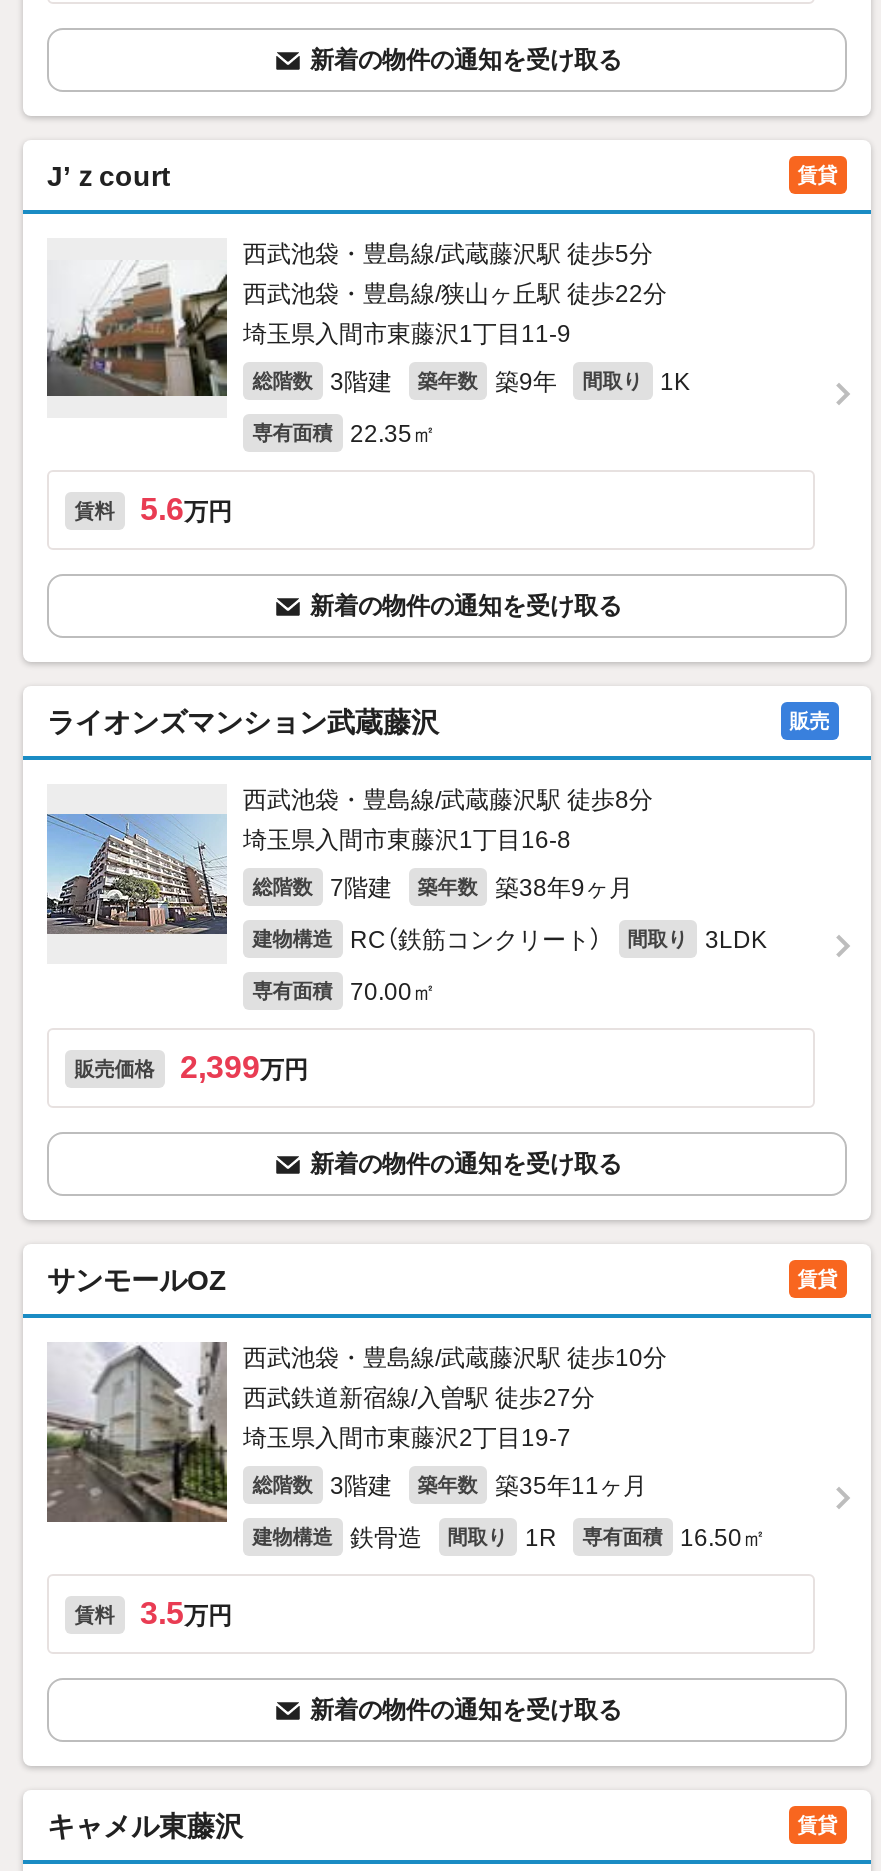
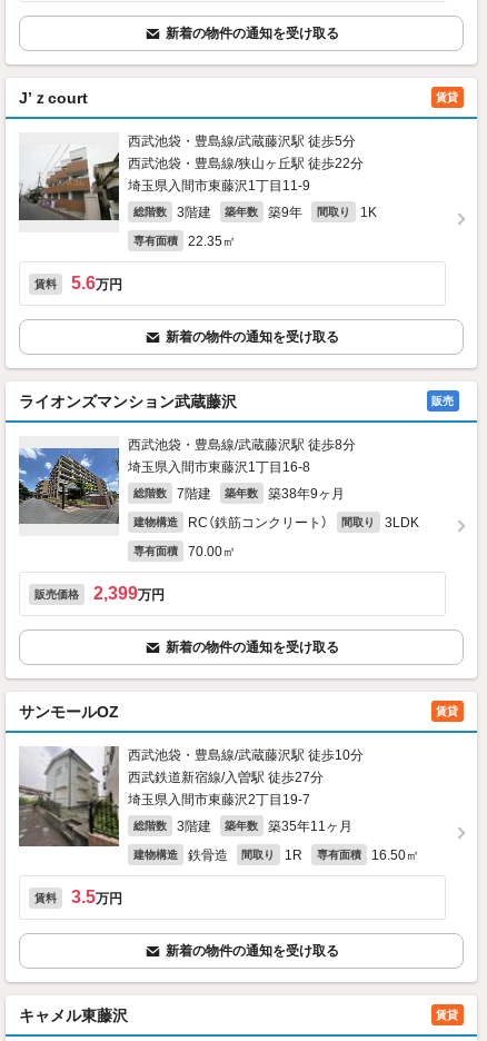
[47,806,227,942] [image] -> [18,447,120,525] [image]

